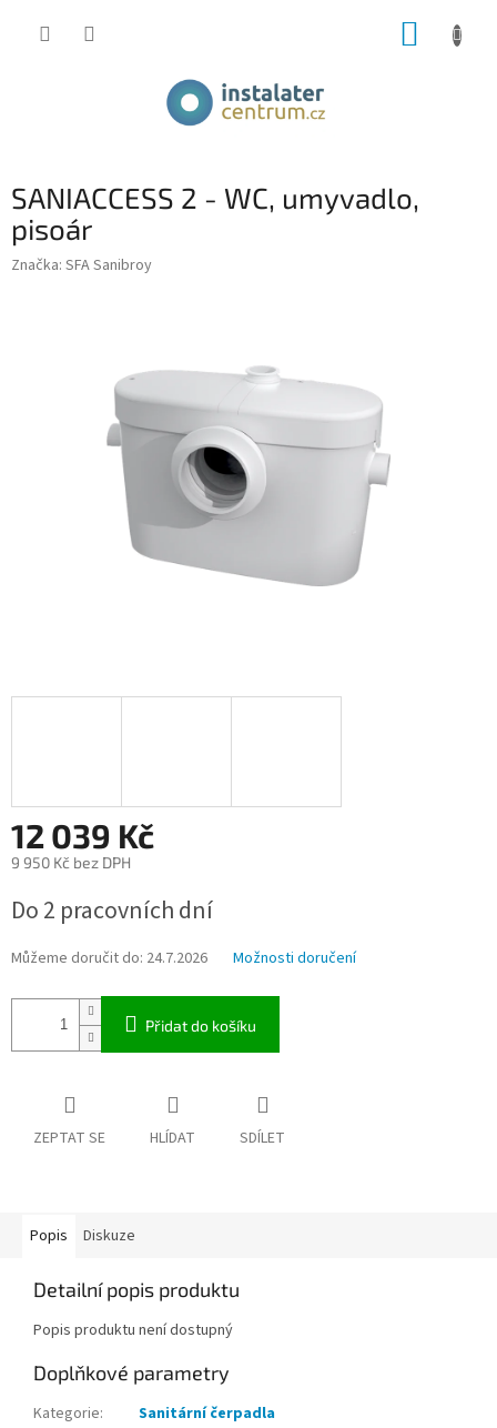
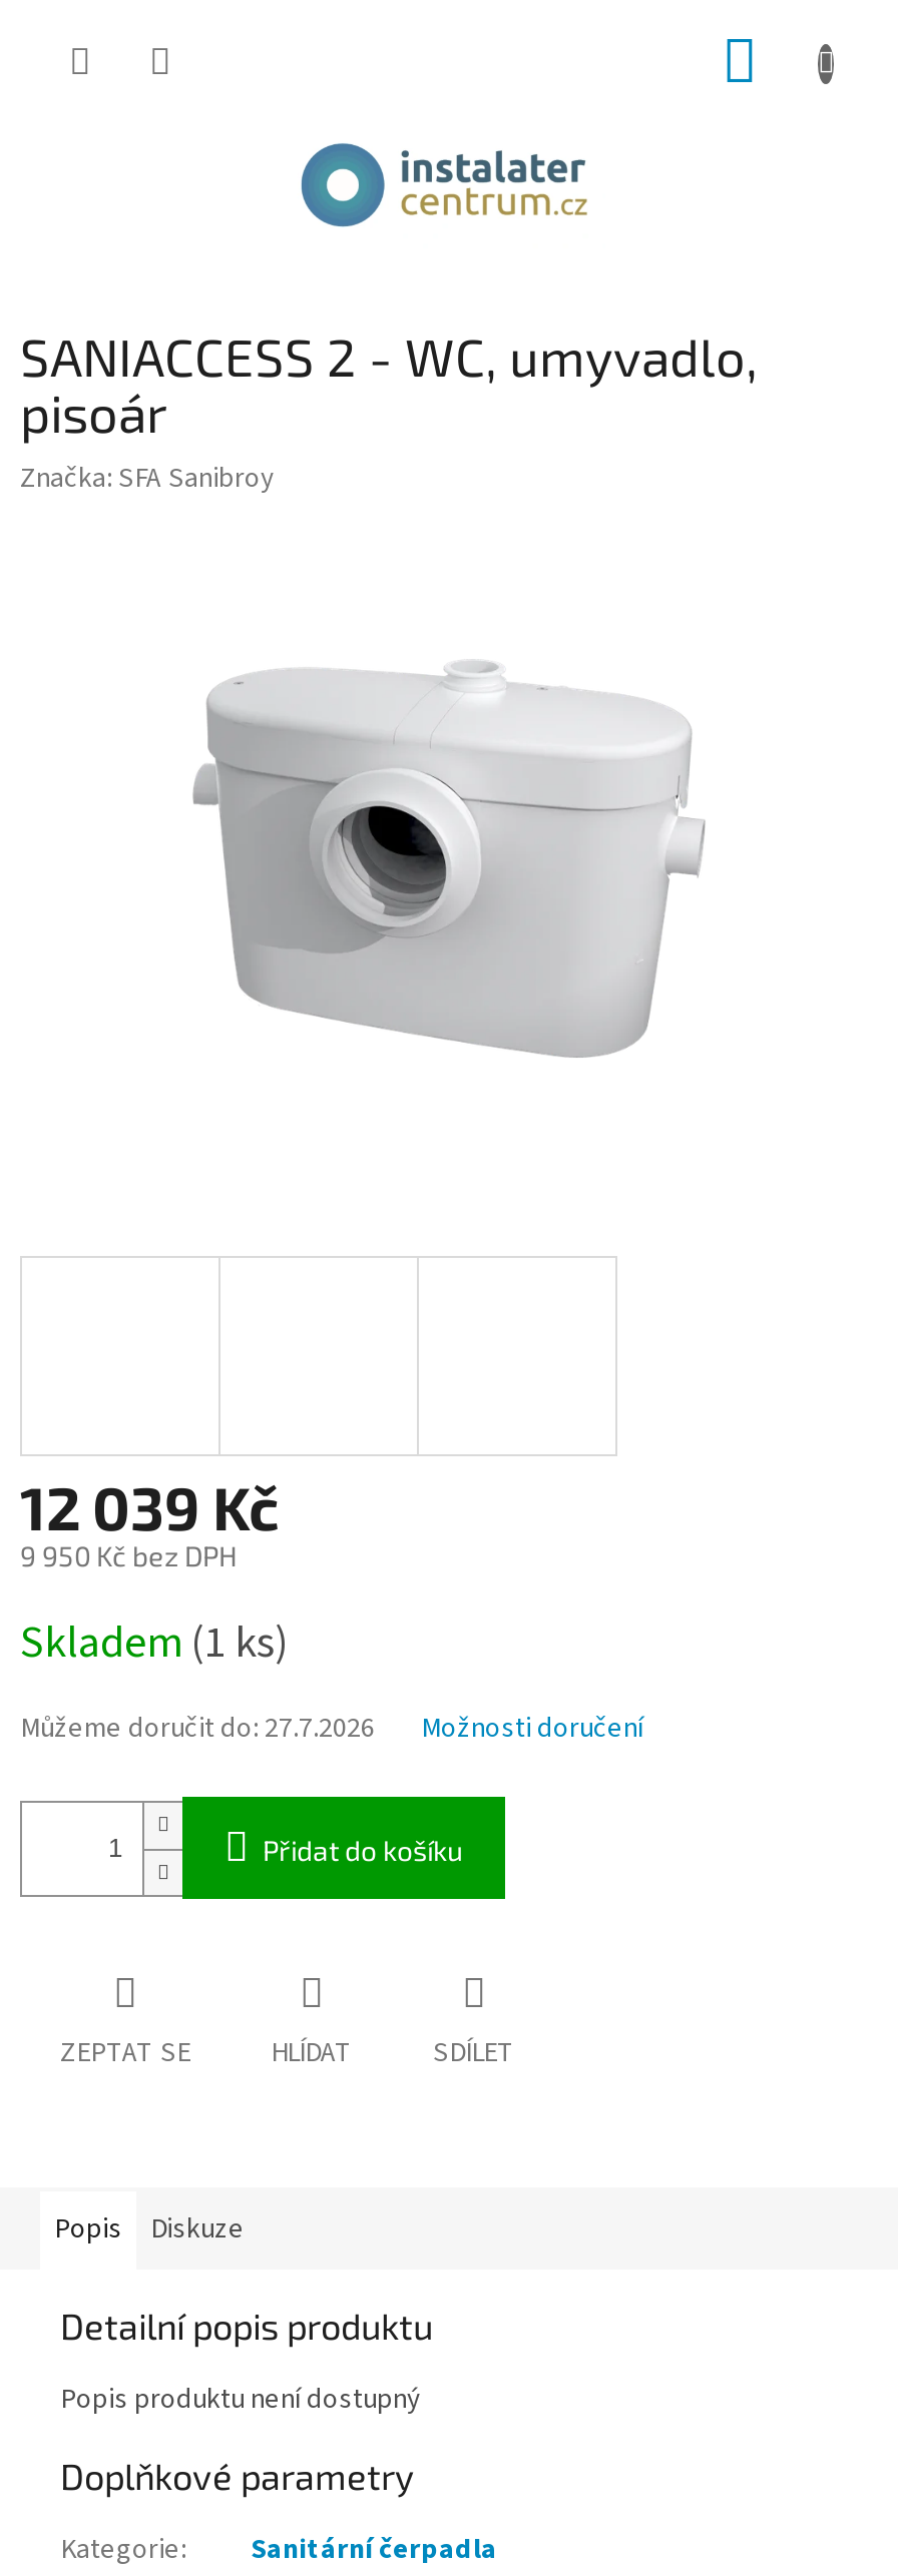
[11,893,213,929] Do 2 pracovních dní -> [20,1611,289,1675] Skladem (1 ks)
[11,948,207,970] Můžeme doručit do: 24.7.2026 -> [20,1709,375,1750] Můžeme doručit do: 27.7.2026

